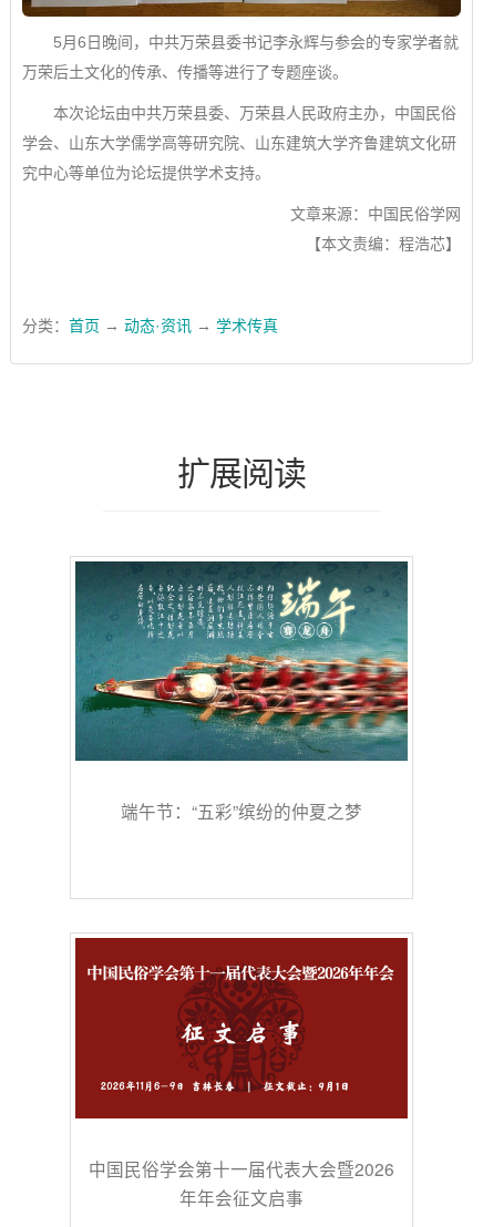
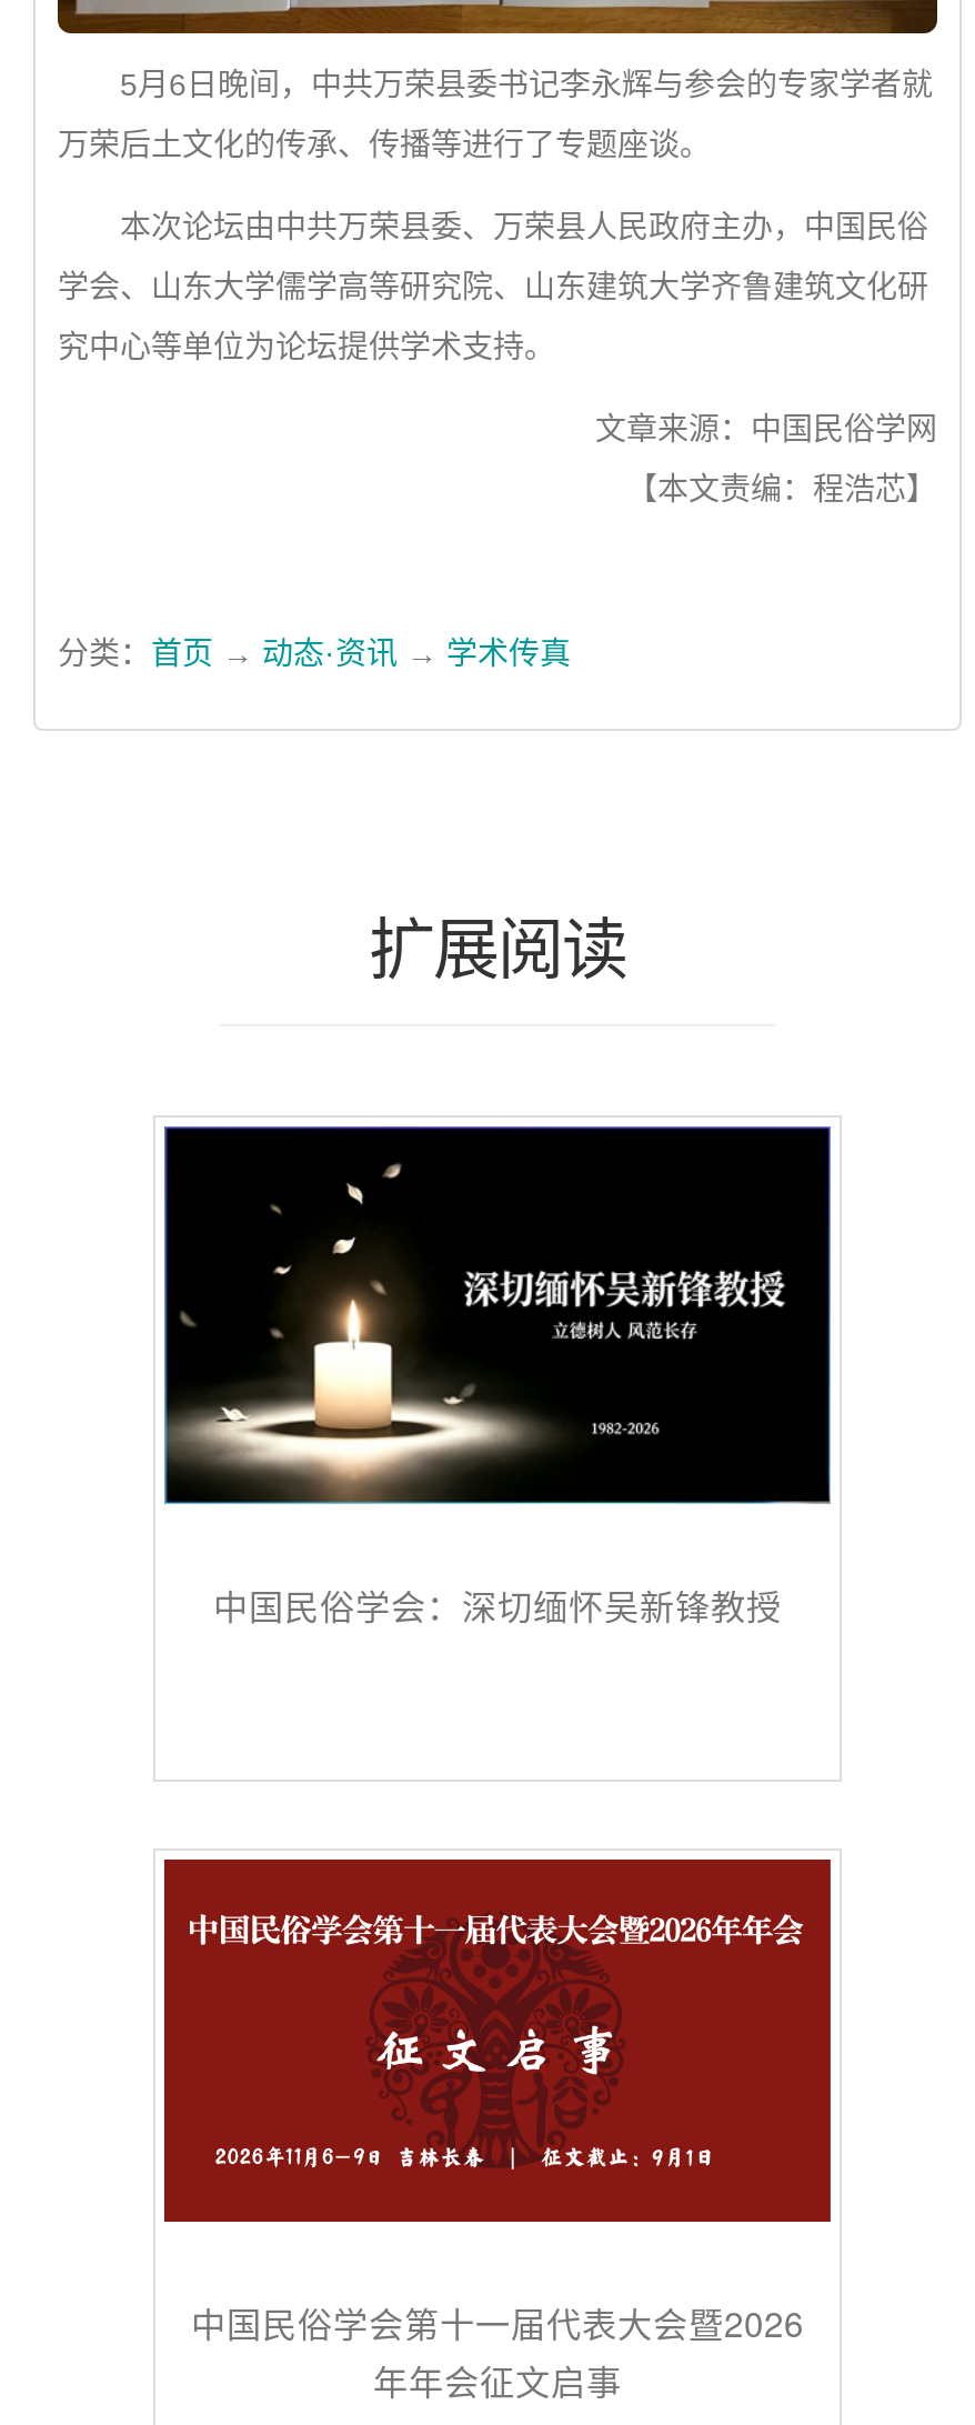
[75,561,409,822] [image] | 端午节：“五彩”缤纷的仲夏之梦 -> [164,1126,833,1627] [image] | 中国民俗学会：深切缅怀吴新锋教授

